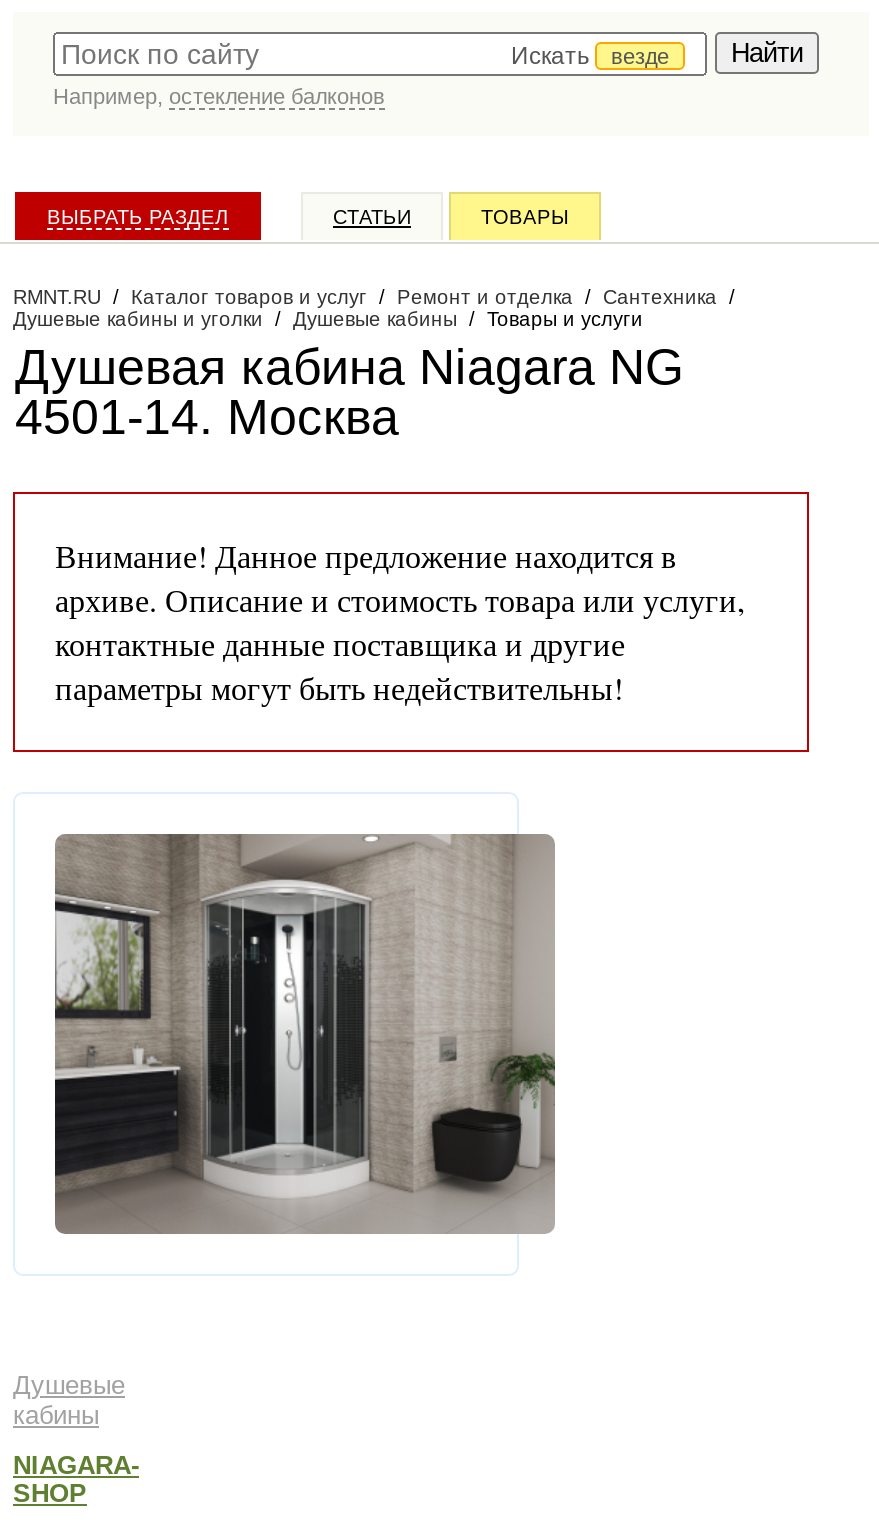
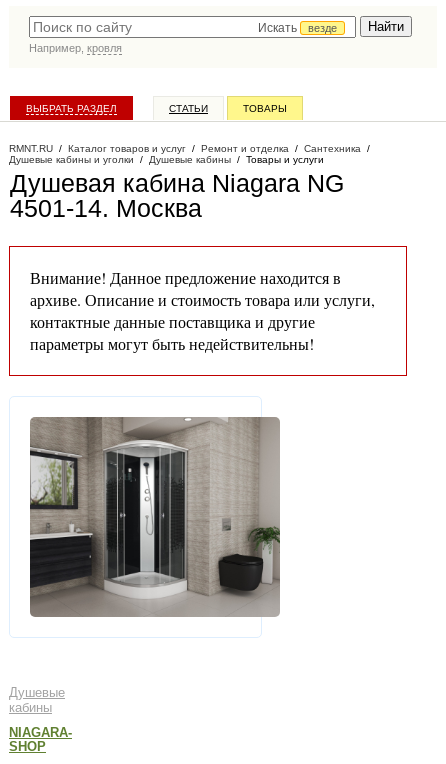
[53,84,385,108] Например, остекление балконов -> [29,42,122,54] Например, кровля

